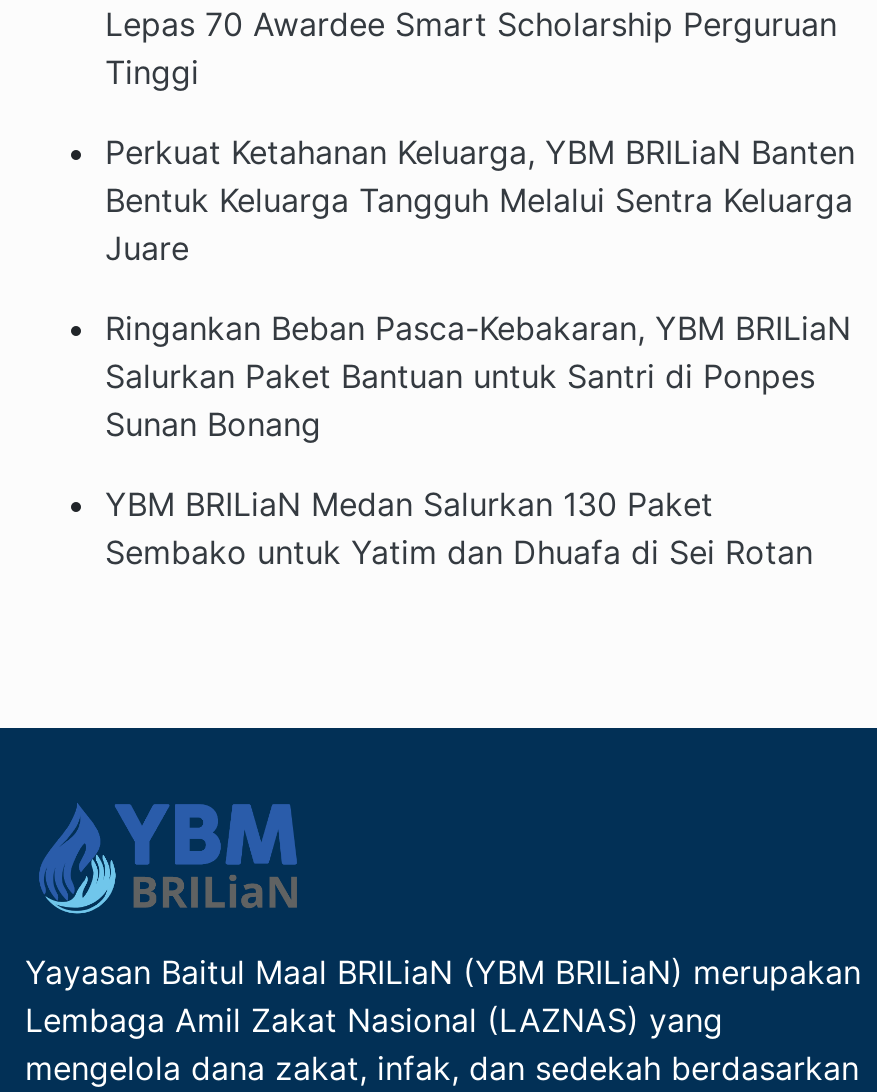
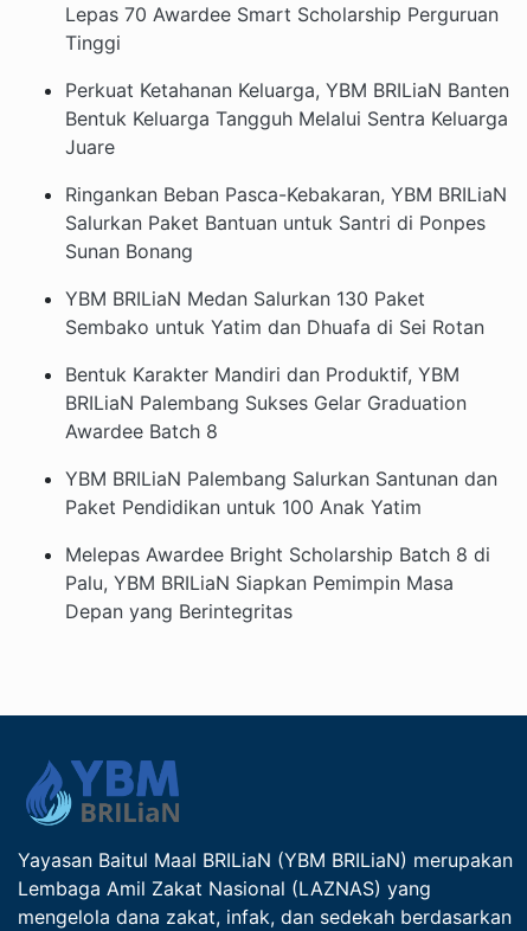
none -> [65,362,497,623] Bentuk Karakter Mandiri dan Produktif, YBM | BRILiaN Palembang Sukses Gelar Graduation | Awardee Batch 8 | YBM BRILiaN Palembang Salurkan Santunan dan | Paket Pendidikan untuk 100 Anak Yatim | Melepas Awardee Bright Scholarship Batch 8 di | Palu, YBM BRILiaN Siapkan Pemimpin Masa | Depan yang Berintegritas

